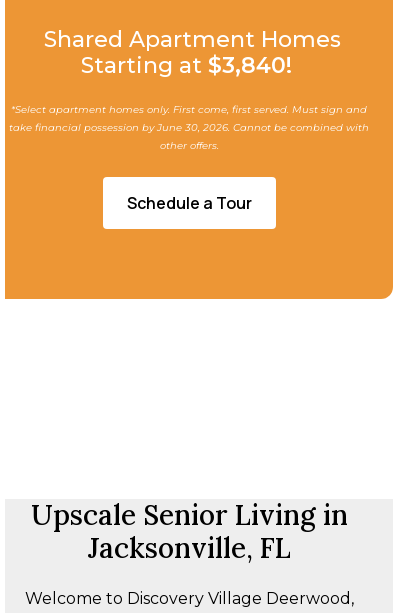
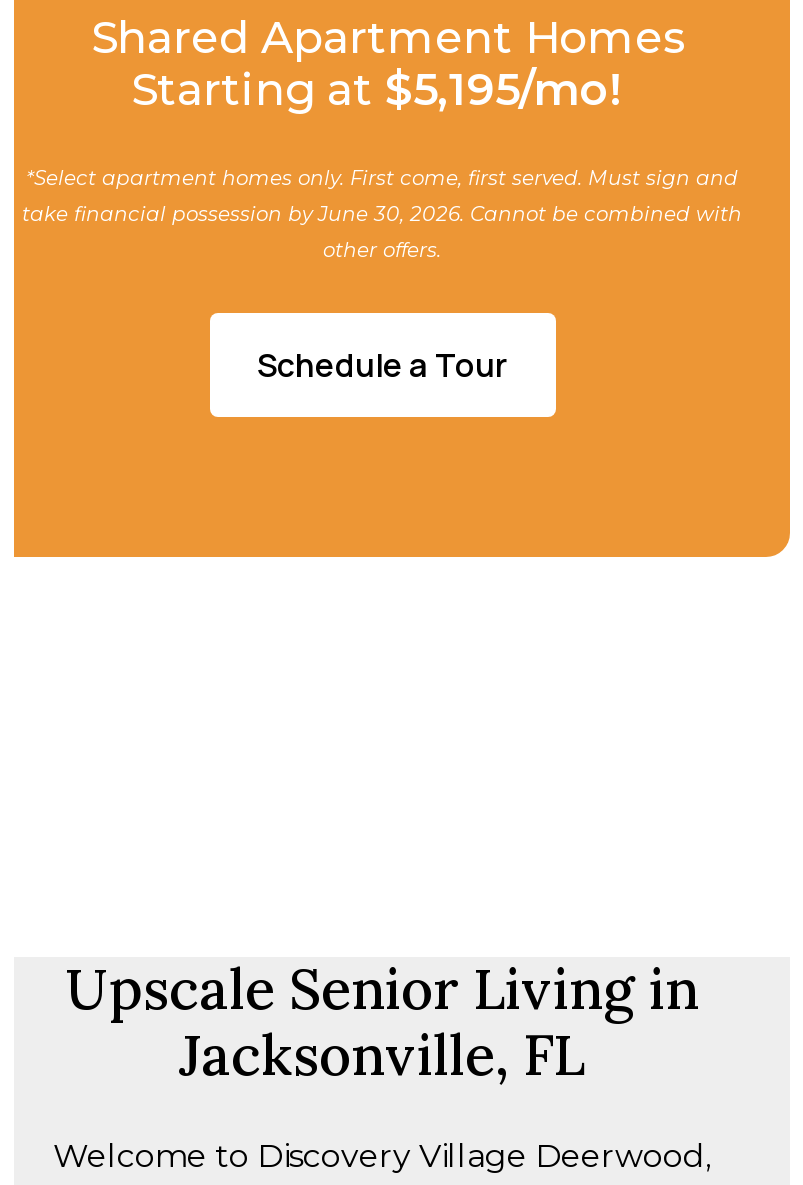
[80,52,291,79] Starting at $3,840! -> [131,63,621,117] Starting at $5,195/mo!

